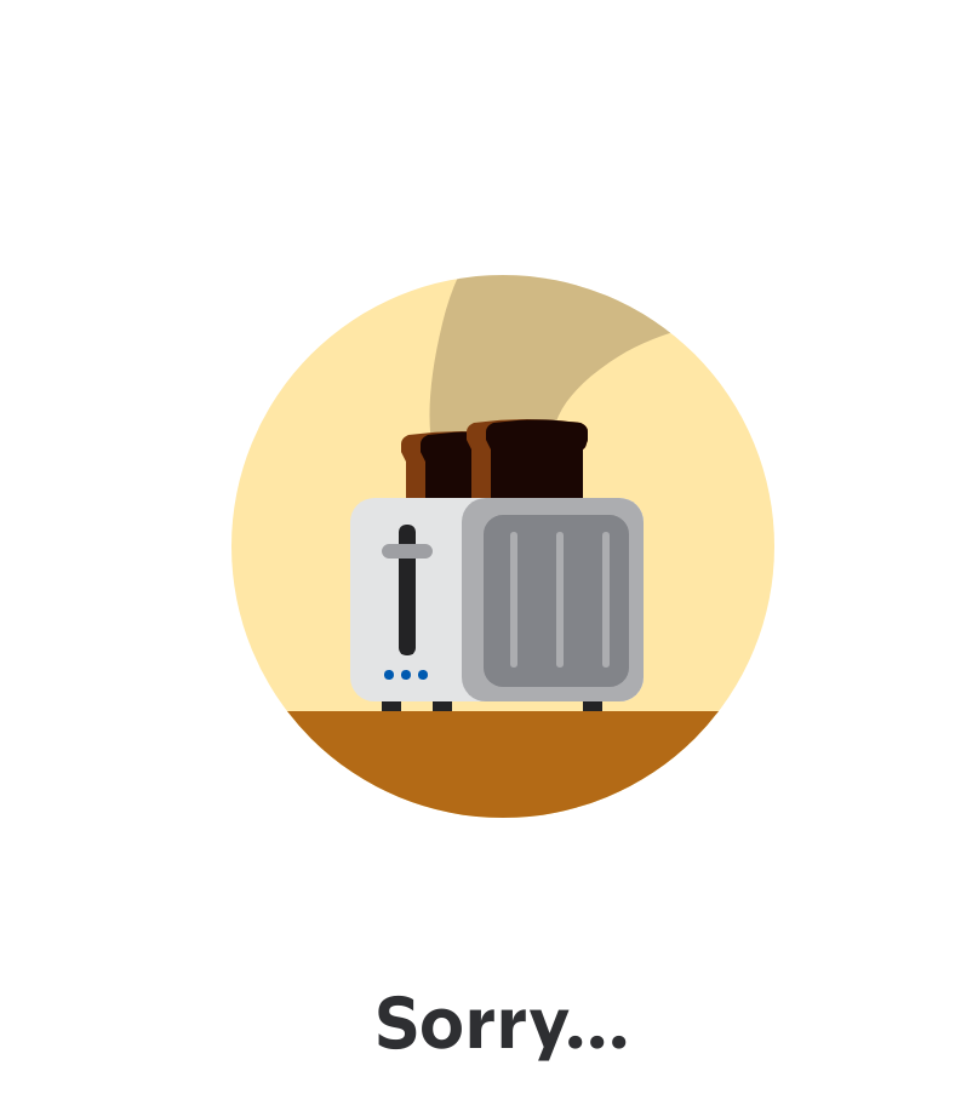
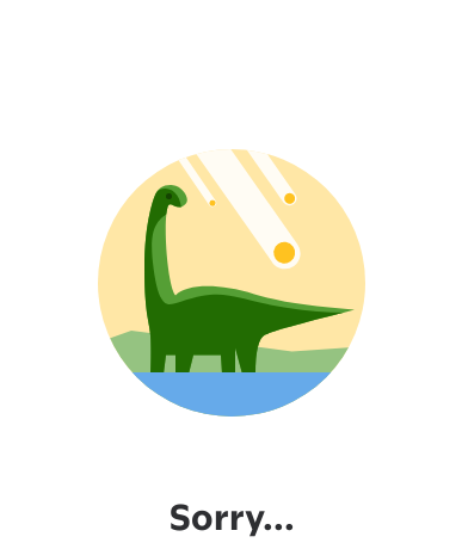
[258,275,745,820] [image] -> [110,150,353,418] [image]

